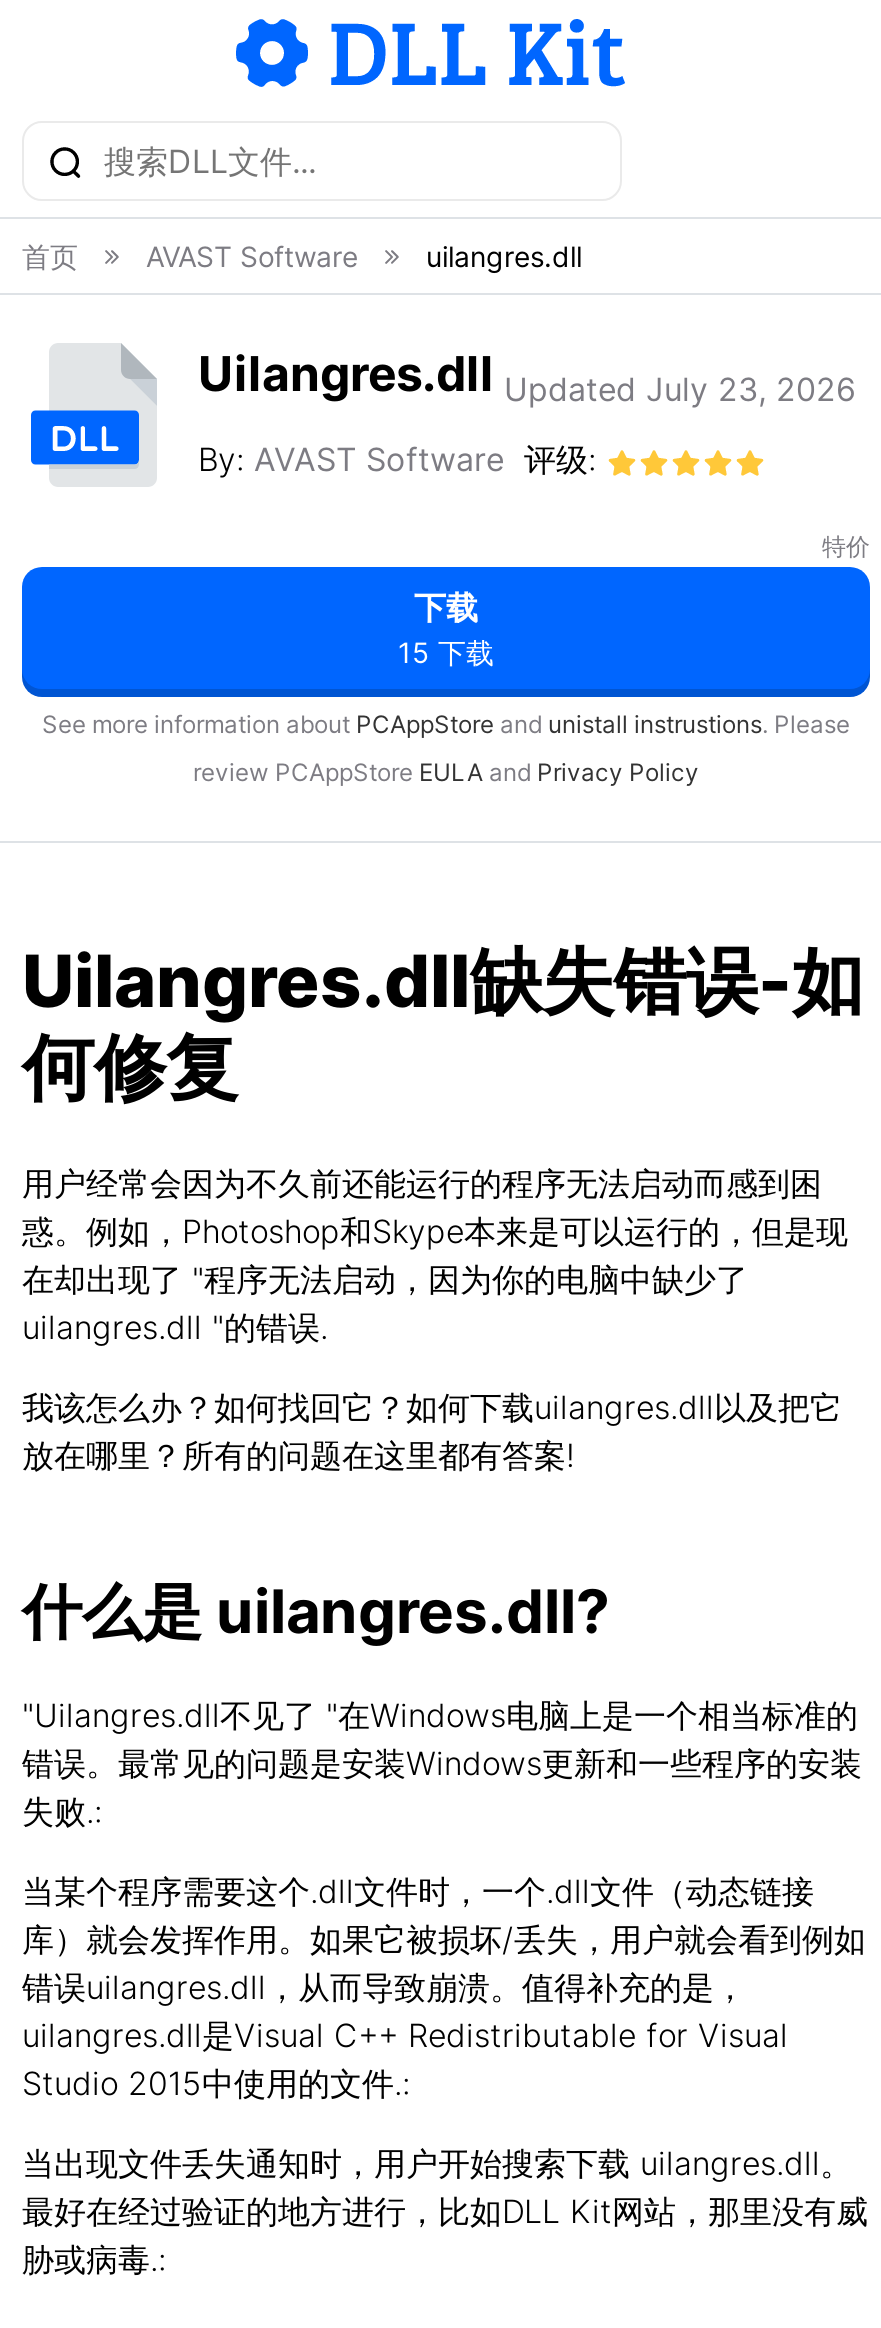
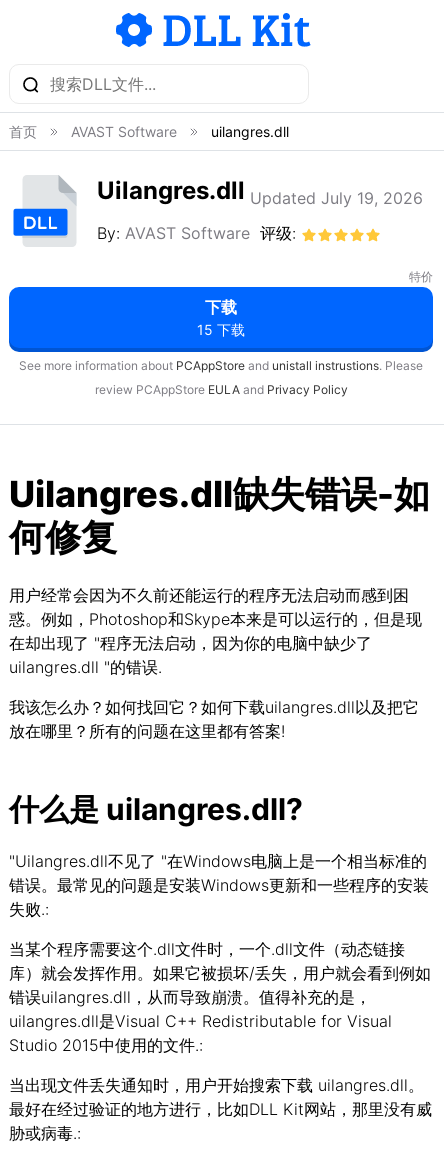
[198,345,856,409] Uilangres.dll Updated July 23, 2026 -> [97,176,423,208] Uilangres.dll Updated July 19, 2026

